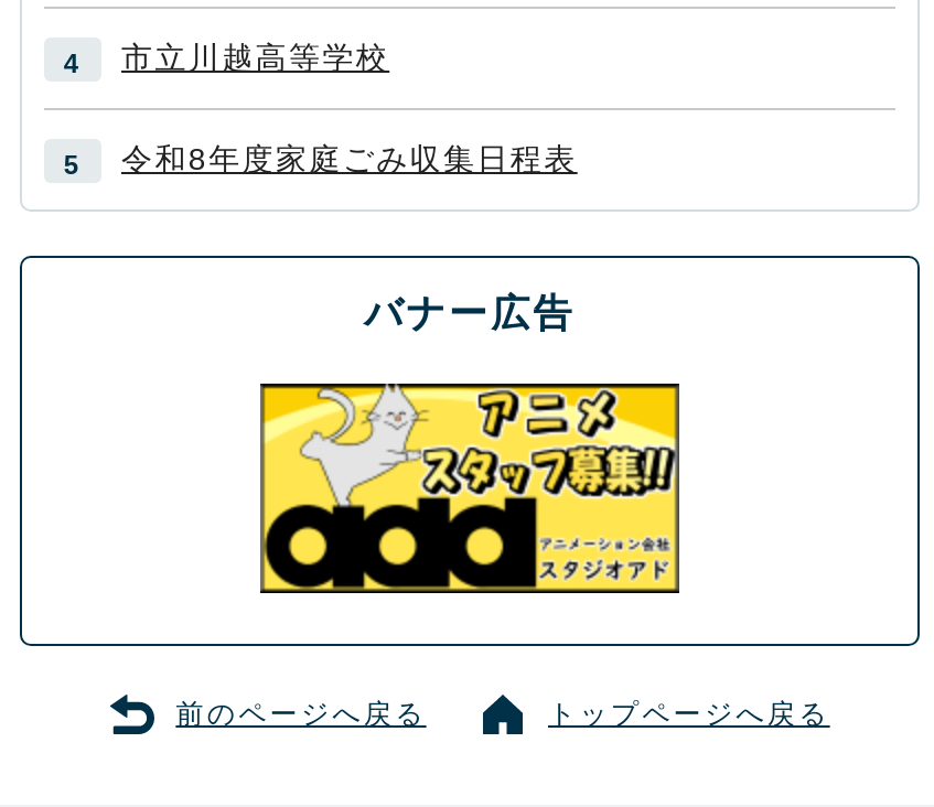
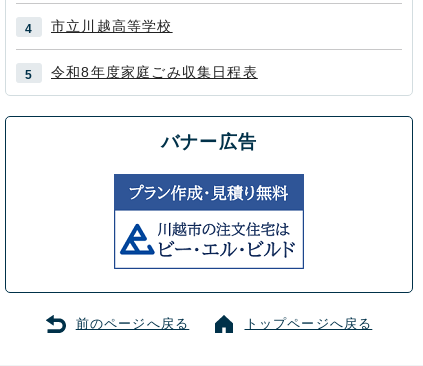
[260,381,679,595] [image] -> [114,173,305,270] [image]

